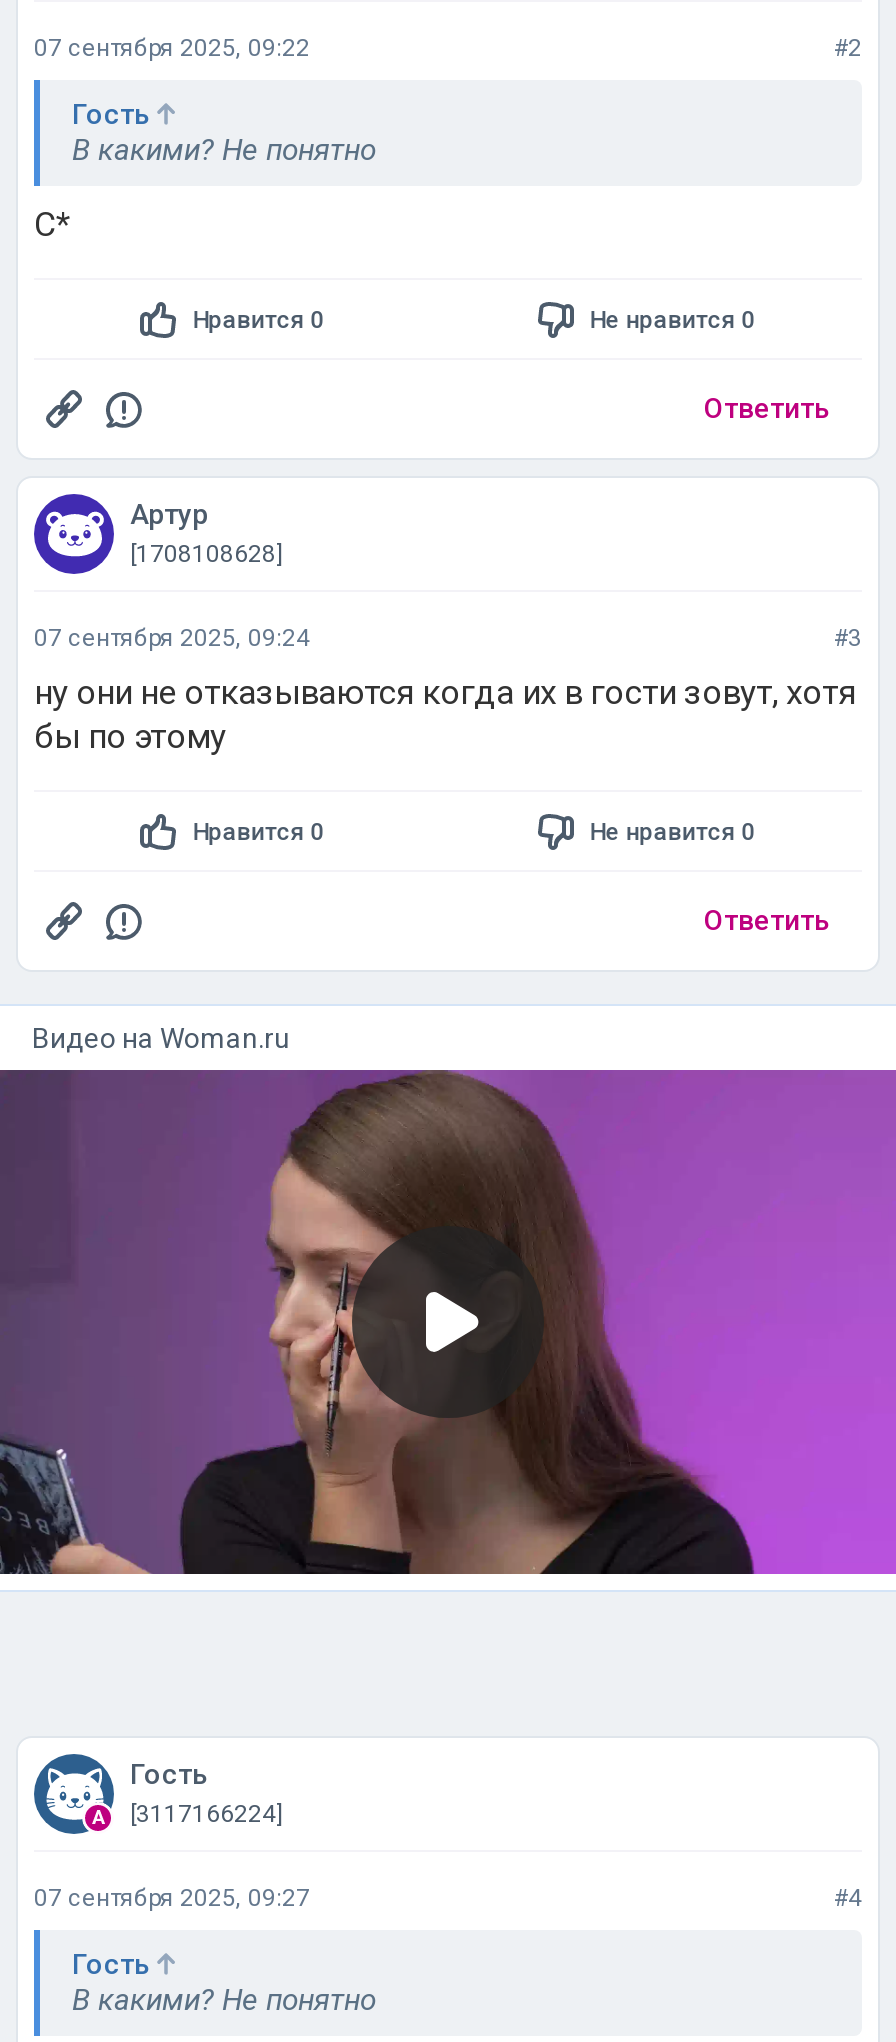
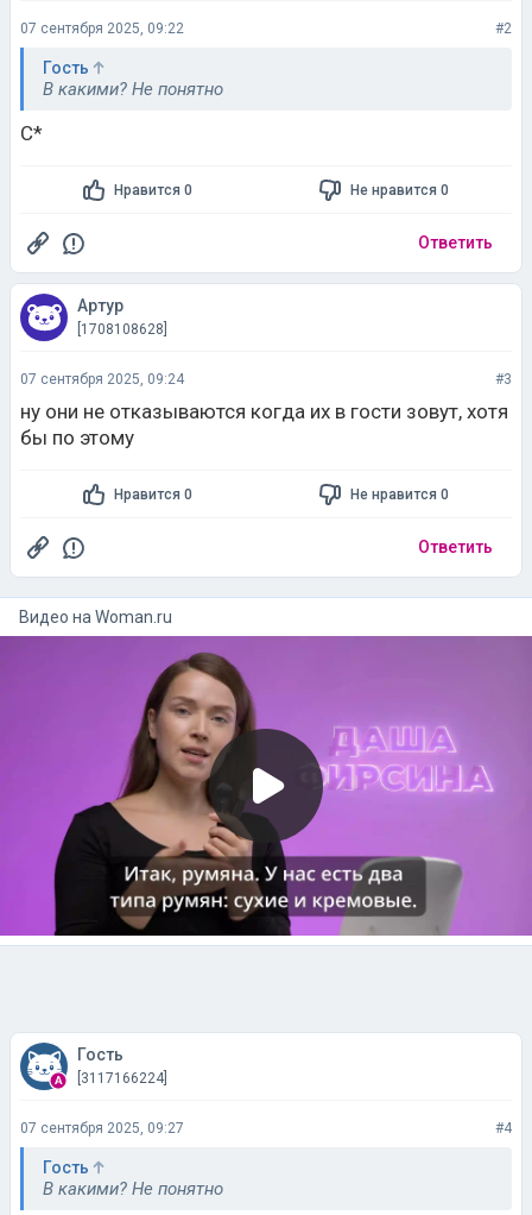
[6,1068,890,1576] [image] -> [4,635,528,937] [image]

